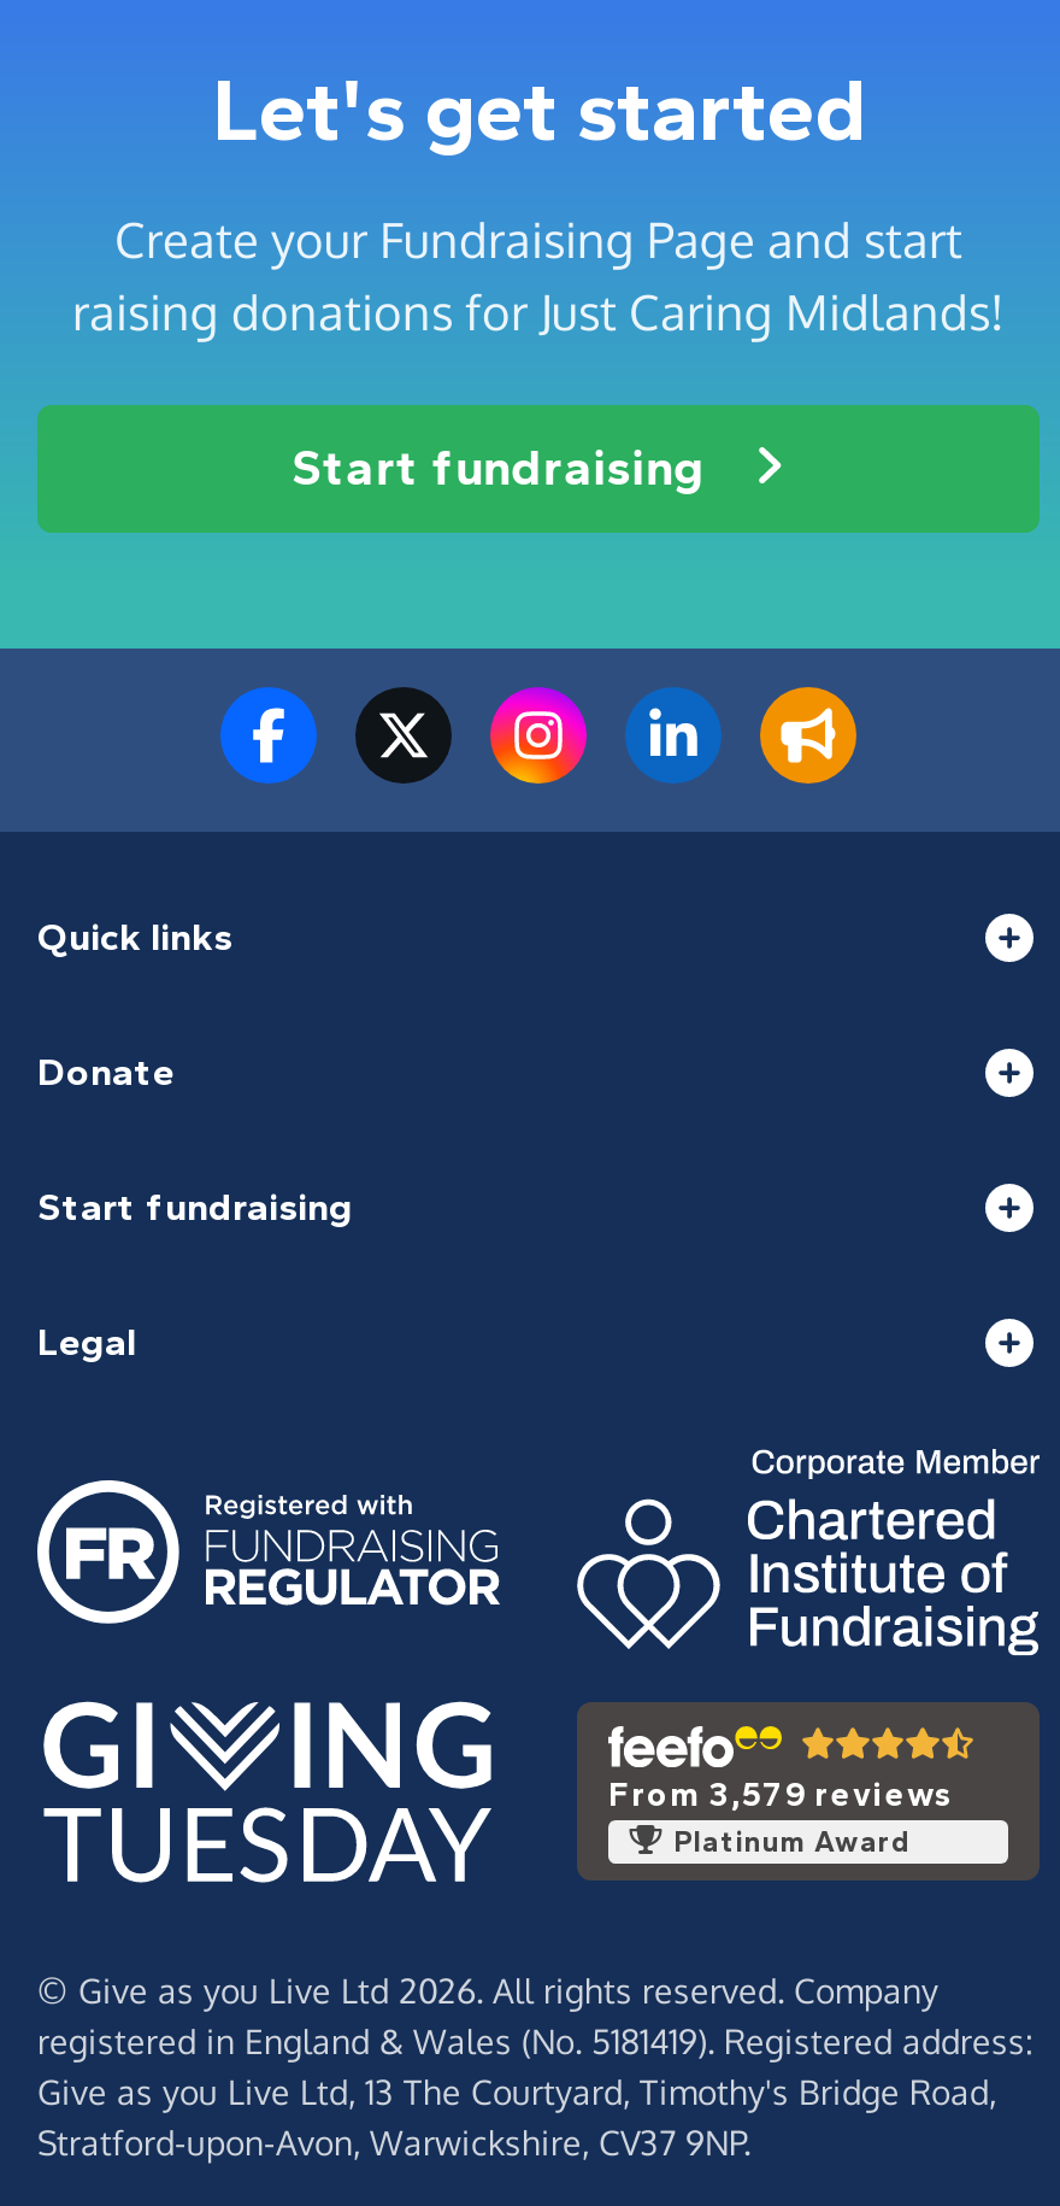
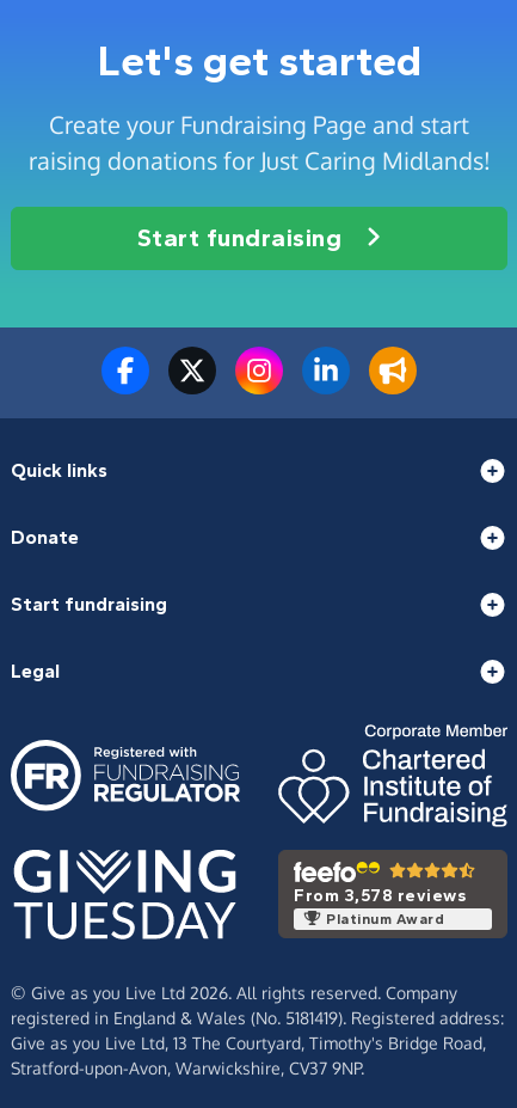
[608,1774,953,1815] From 3,579 reviews -> [294,886,466,906] From 3,578 reviews

